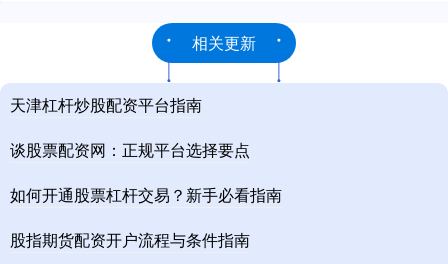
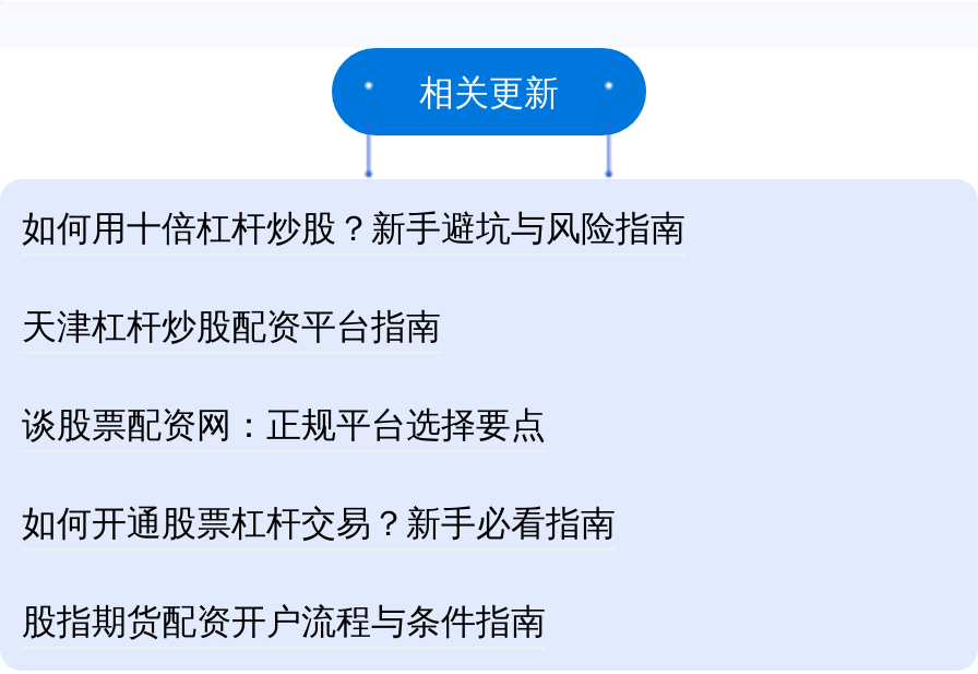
none -> [22,201,685,251] 如何用十倍杠杆炒股？新手避坑与风险指南

